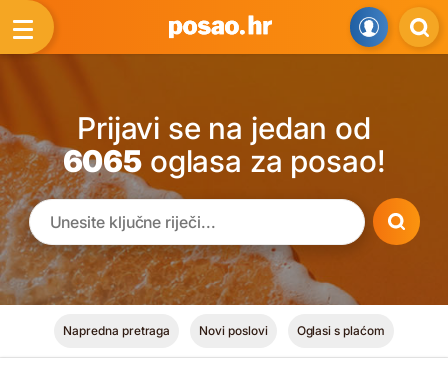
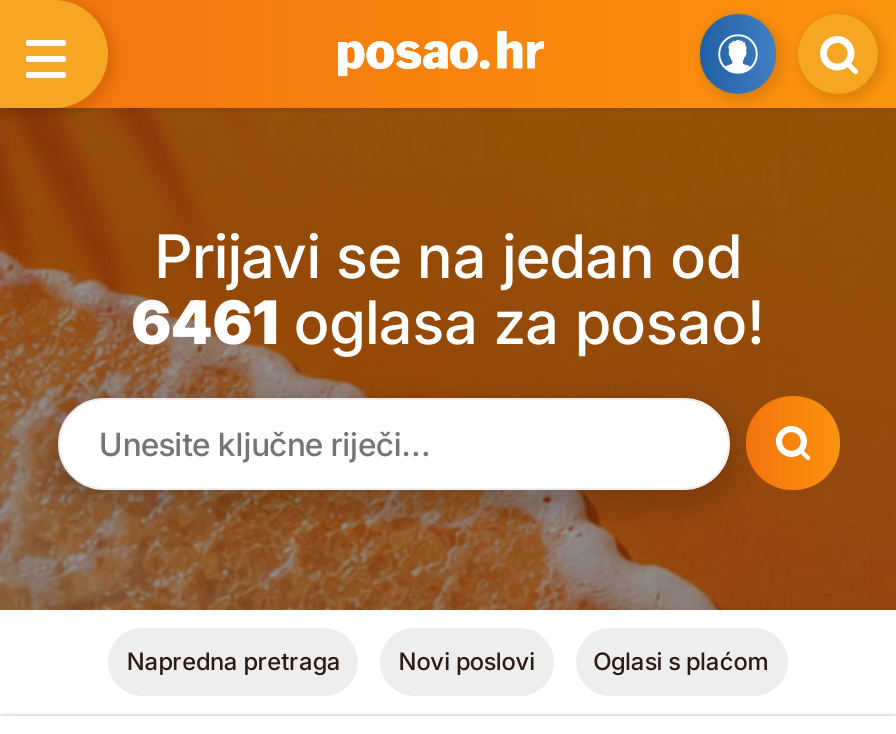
[63,143,385,179] 6065 oglasa za posao! -> [131,286,765,358] 6461 oglasa za posao!

